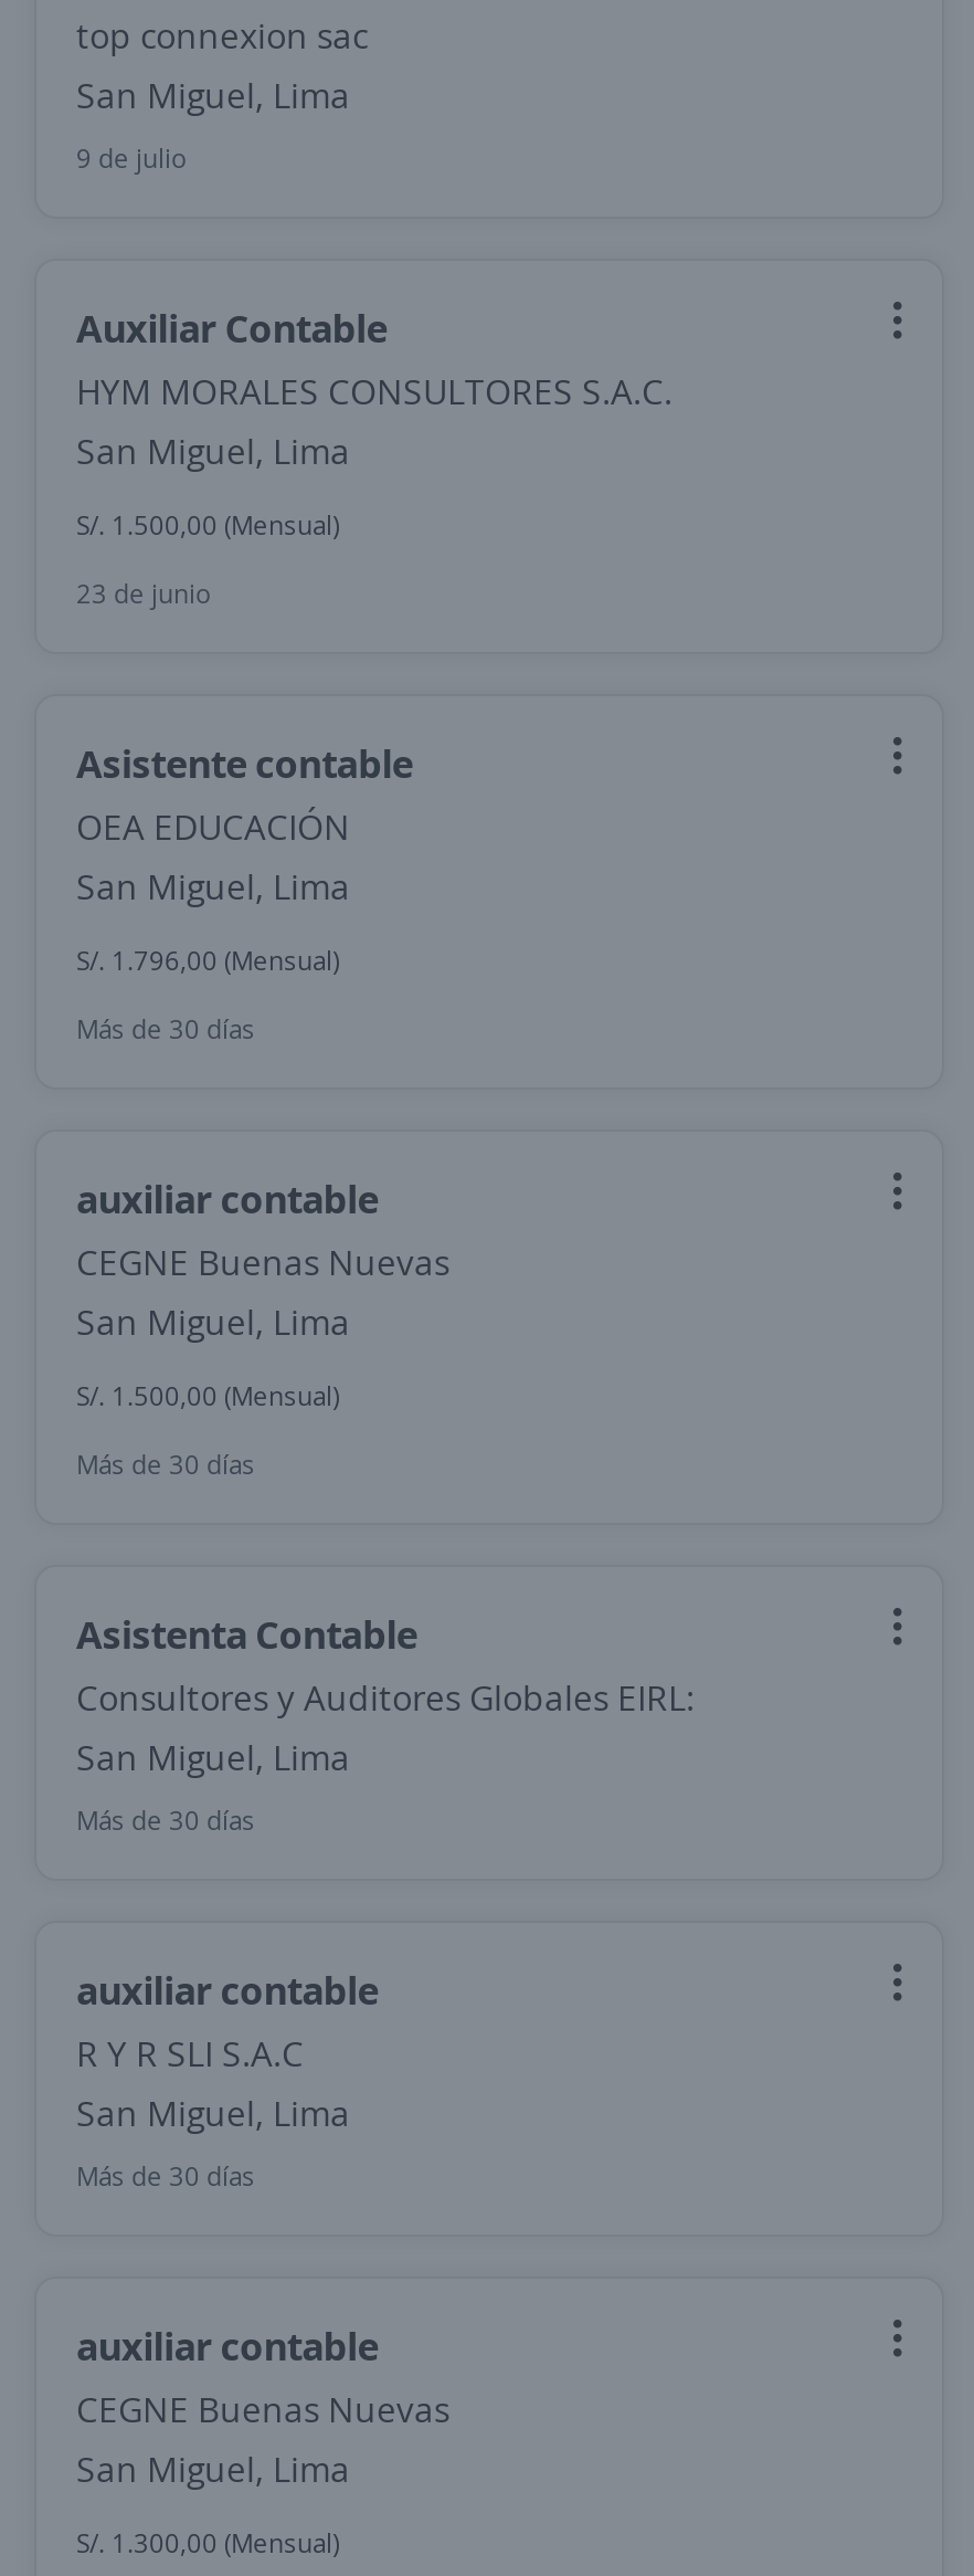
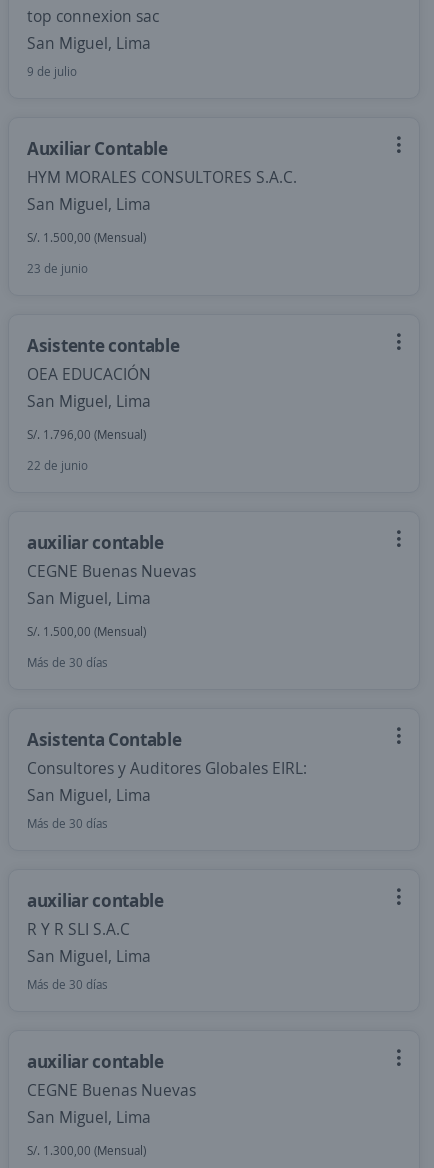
[76,1010,255,1048] Más de 30 días -> [27,457,88,474] 22 de junio

